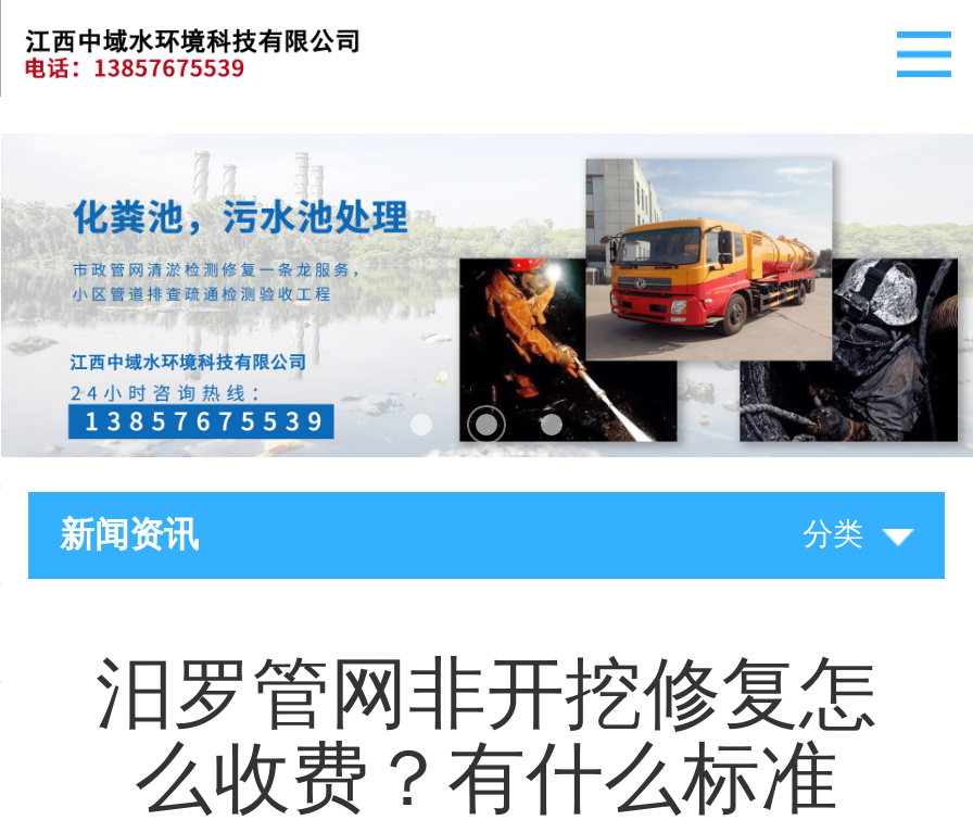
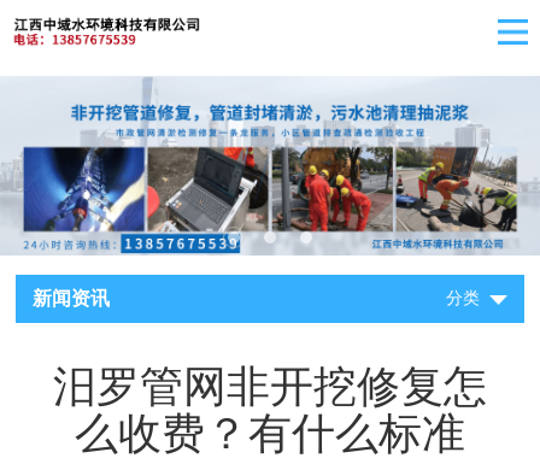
[7,138,966,455] [image] -> [4,77,536,256] [image]

